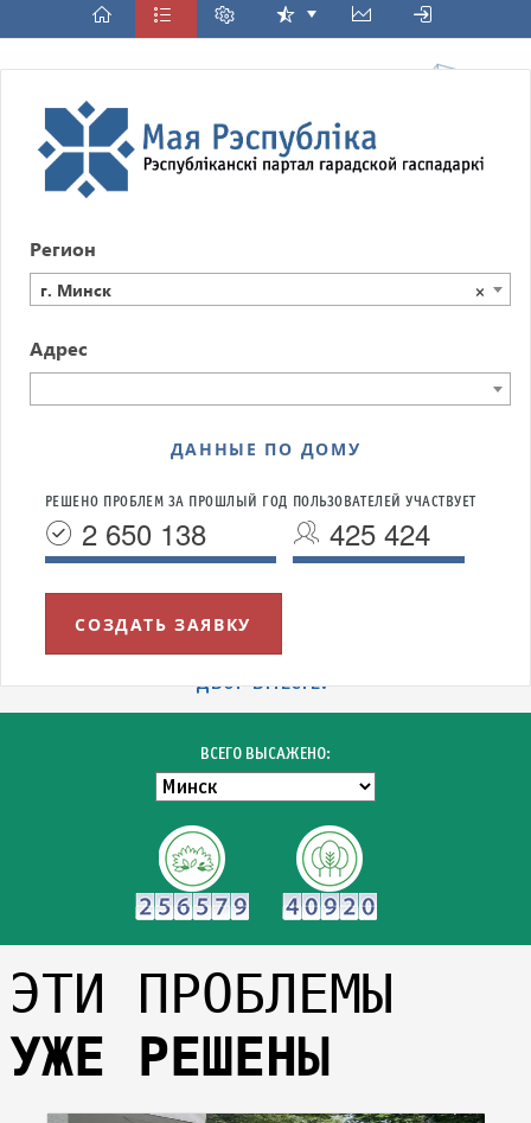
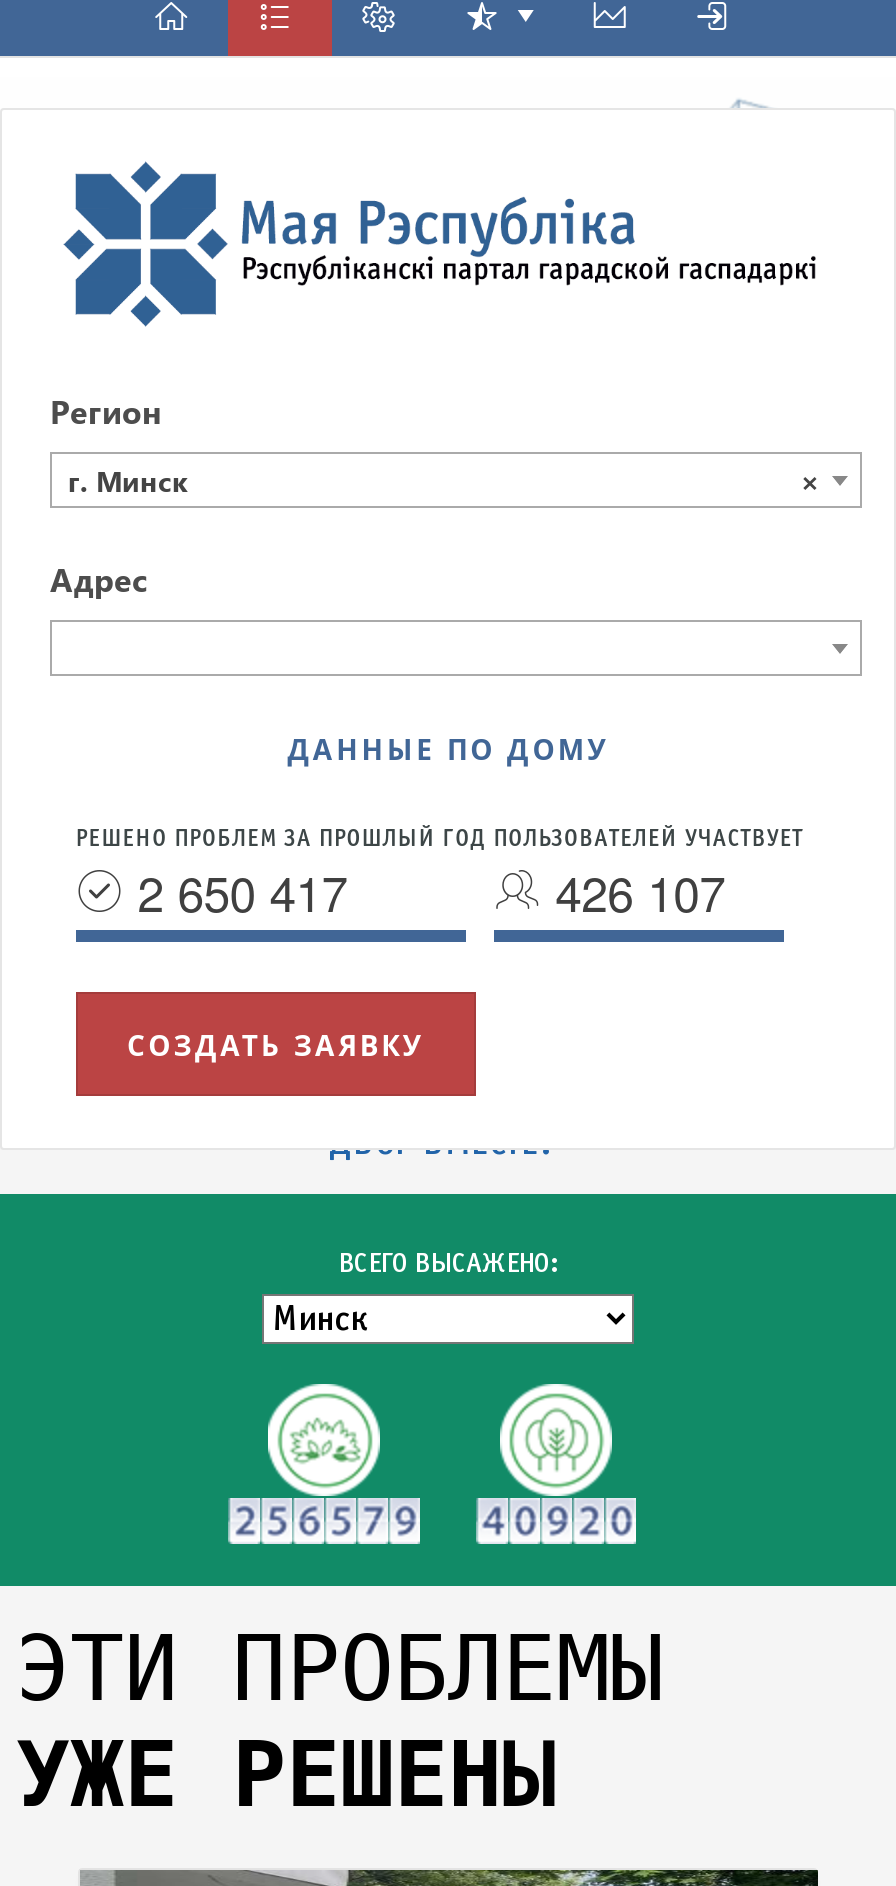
[73,512,206,553] 2 650 138 -> [123,855,347,925] 2 650 417
[321,512,430,553] 425 424 -> [541,855,725,925] 426 107

